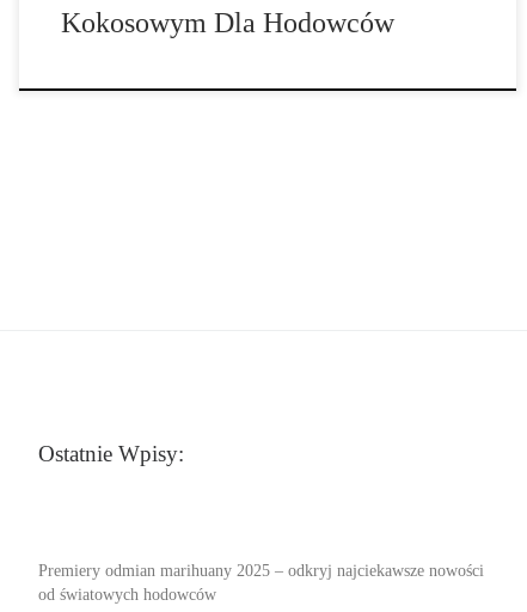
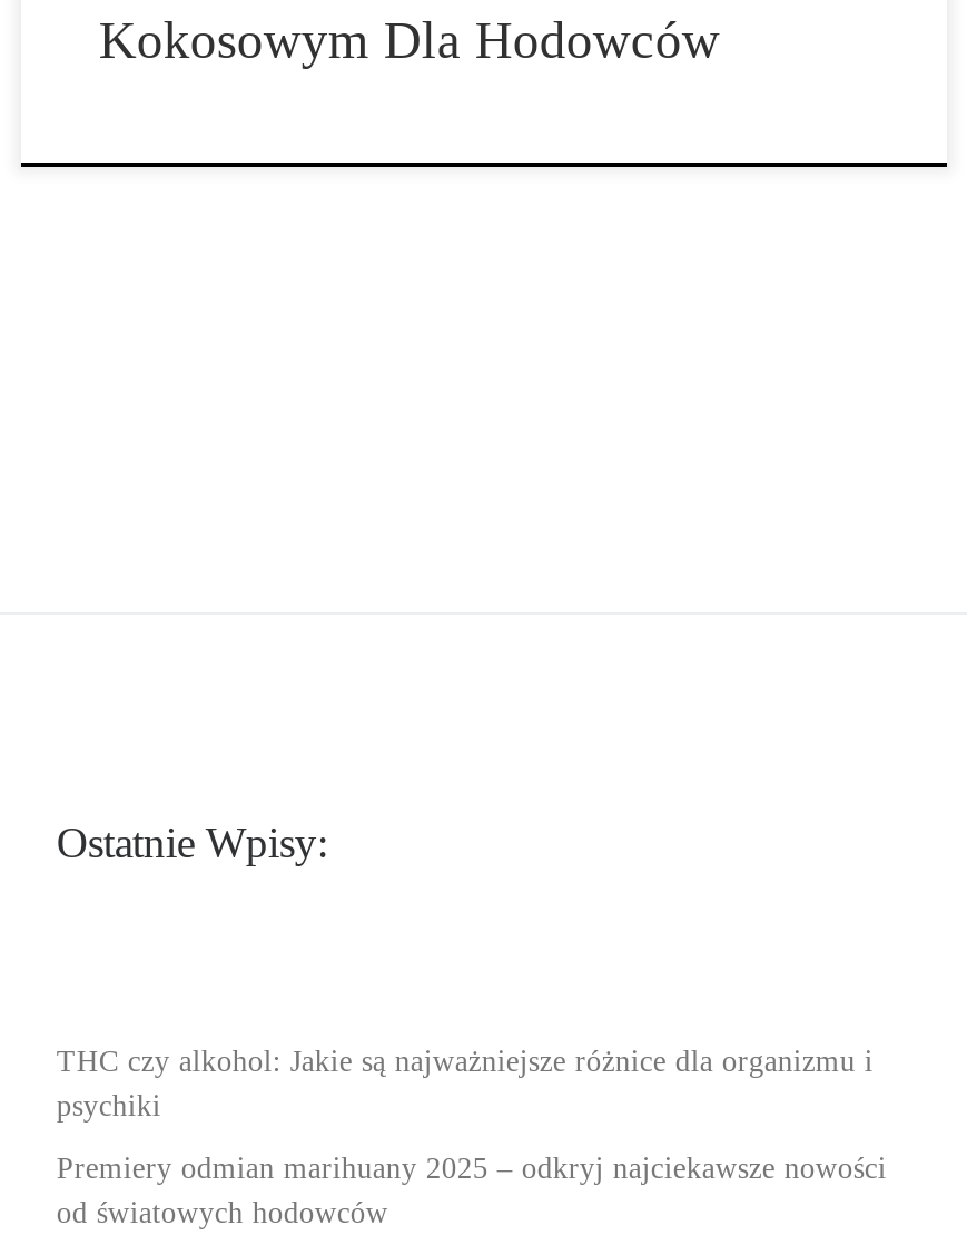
none -> [57,1044,873,1122] THC czy alkohol: Jakie są najważniejsze różnice dla organizmu i | psychiki

